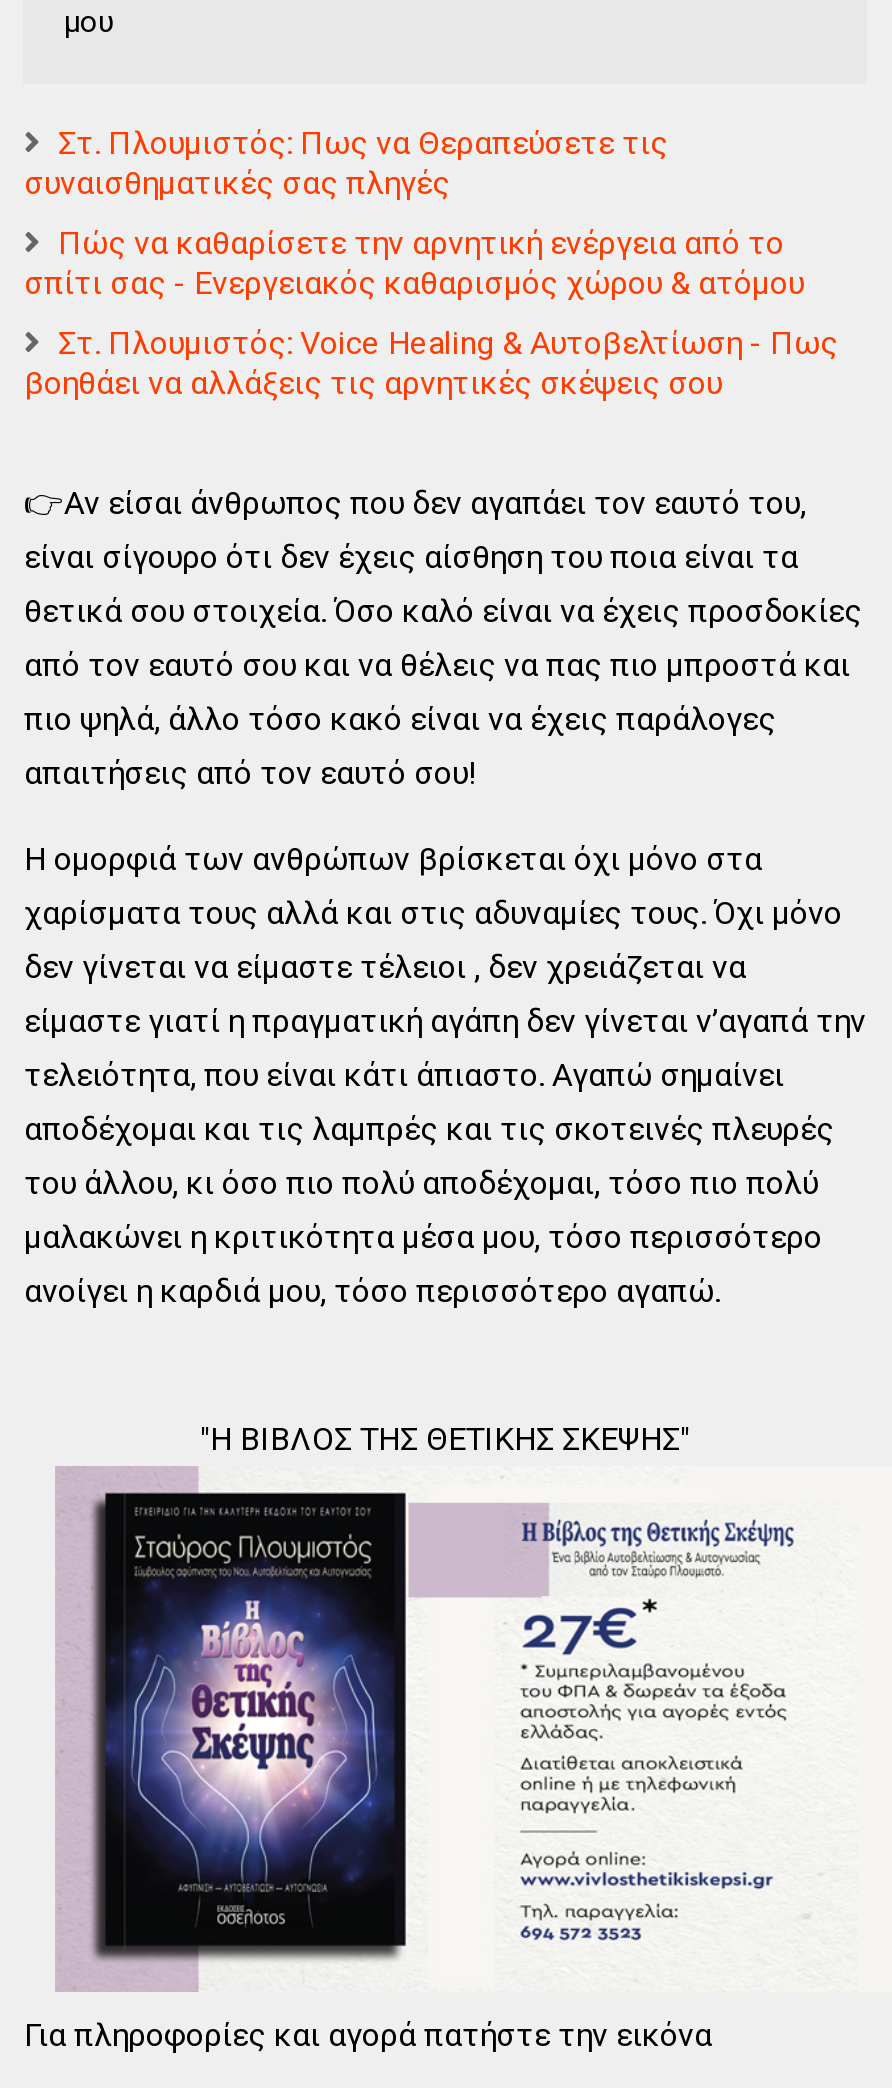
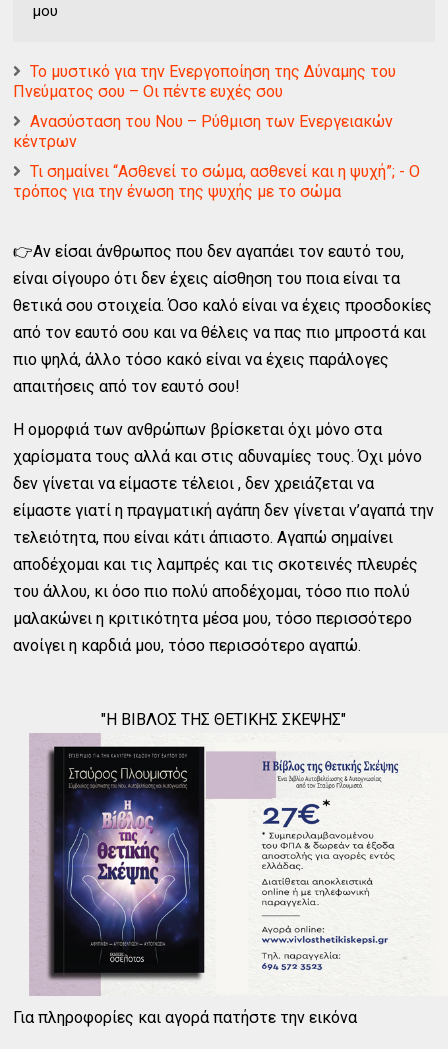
[24,124,668,202] Στ. Πλουμιστός: Πως να Θεραπεύσετε τις | συναισθηματικές σας πληγές -> [13,62,396,101] Το μυστικό για την Ενεργοποίηση της Δύναμης του | Πνεύματος σου – Οι πέντε ευχές σου
[24,224,804,302] Πώς να καθαρίσετε την αρνητική ενέργεια από το | σπίτι σας - Ενεργειακός καθαρισμός χώρου & ατόμου -> [13,112,393,151] Ανασύσταση του Νου – Ρύθμιση των Ενεργειακών | κέντρων
[24,324,838,402] Στ. Πλουμιστός: Voice Healing & Αυτοβελτίωση - Πως | βοηθάει να αλλάξεις τις αρνητικές σκέψεις σου -> [13,162,420,201] Τι σημαίνει “Ασθενεί το σώμα, ασθενεί και η ψυχή”; - Ο | τρόπος για την ένωση της ψυχής με το σώμα

